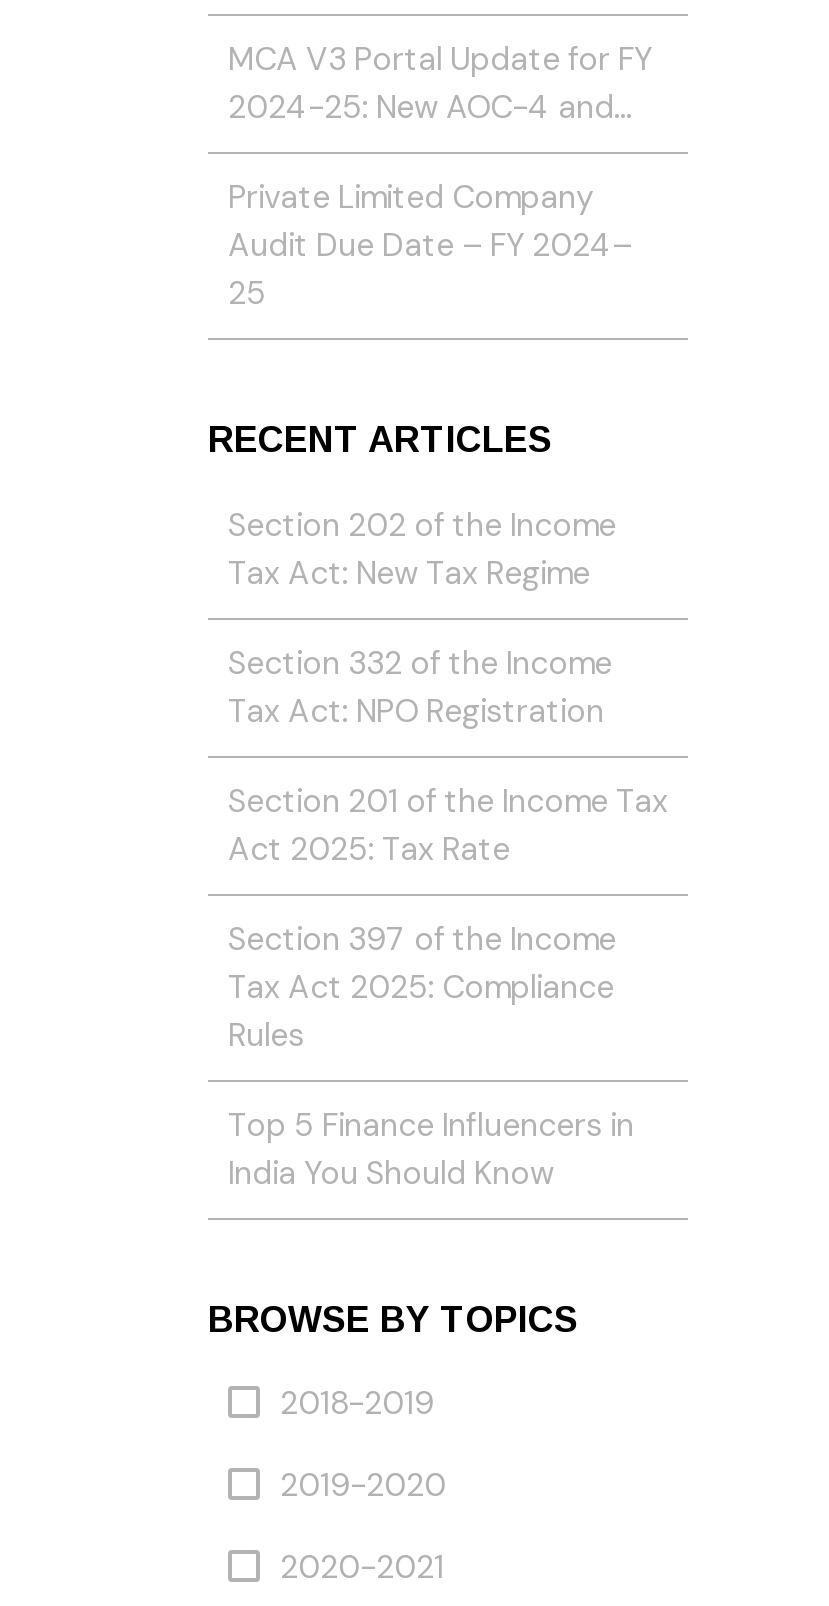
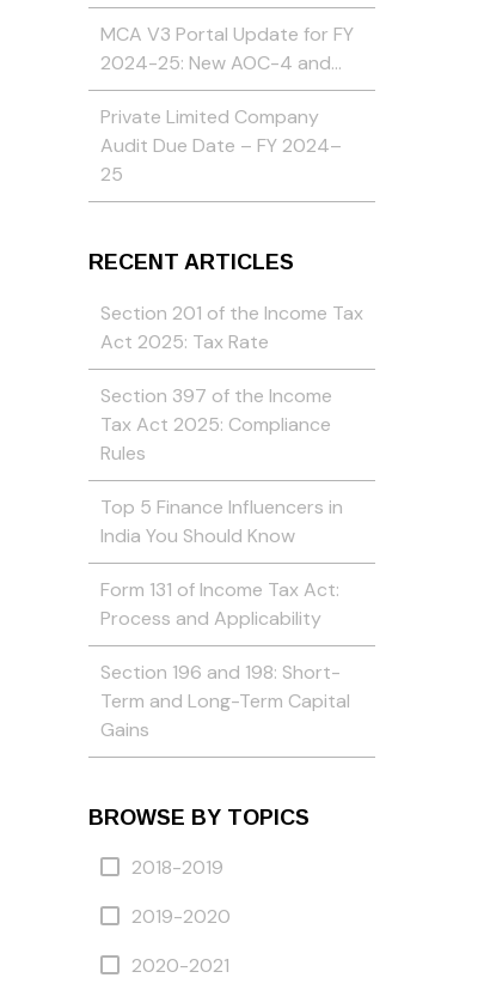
[228,503,616,731] Section 202 of the Income | Tax Act: New Tax Regime | Section 332 of the Income | Tax Act: NPO Registration -> none
moved [228,779,668,1193] -> [100,300,363,548]: Section 201 of the Income Tax | Act 2025: Tax Rate | Section 397 of the Income | Tax Act 2025: Compliance | Rules | Top 5 Finance Influencers in | India You Should Know
none -> [100,577,350,742] Form 131 of Income Tax Act: | Process and Applicability | Section 196 and 198: Short- | Term and Long-Term Capital | Gains

